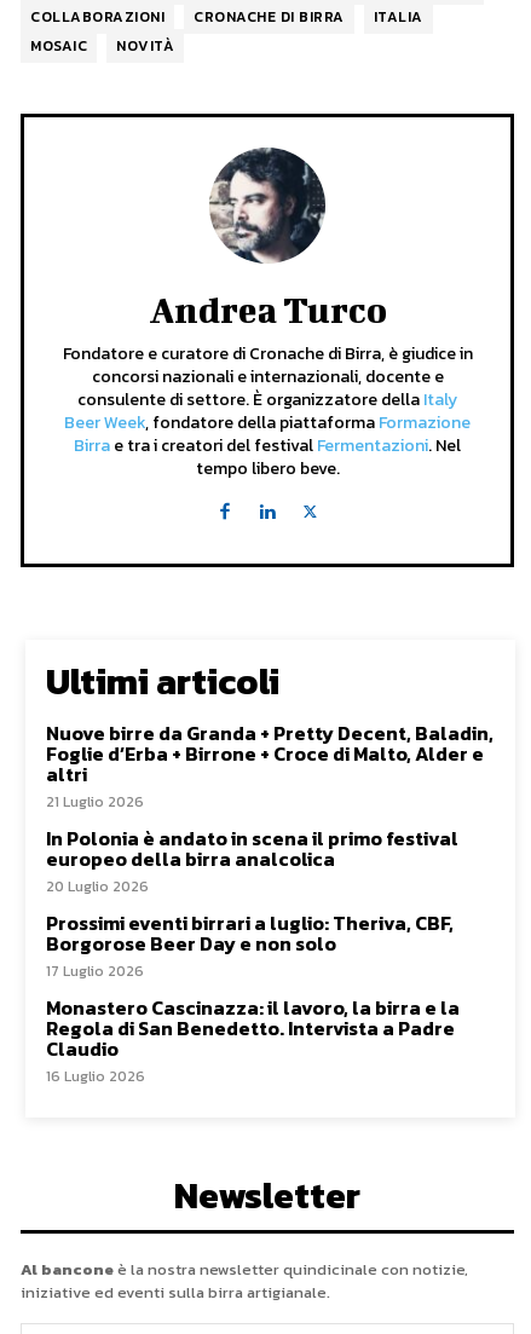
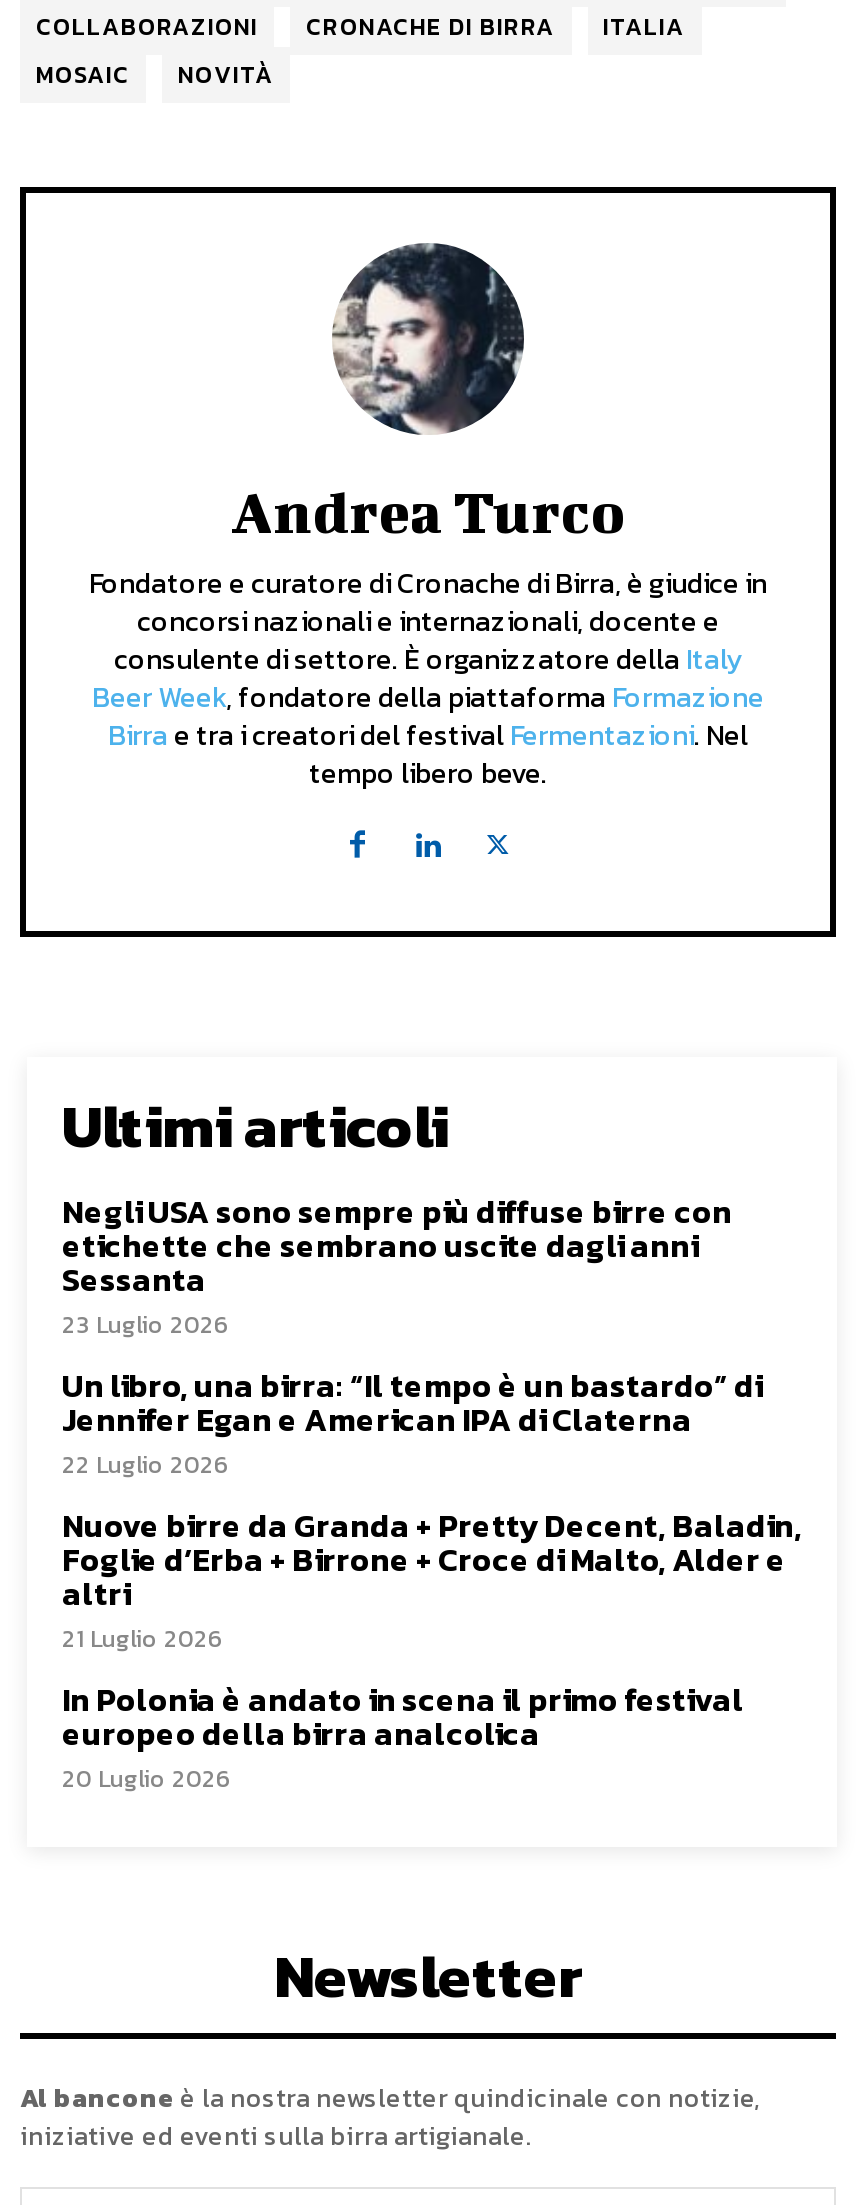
none -> [62,1187,762,1483] Negli USA sono sempre più diffuse birre con | etichette che sembrano uscite dagli anni | Sessanta | 23 Luglio 2026 | Un libro, una birra: “Il tempo è un bastardo” di | Jennifer Egan e American IPA di Claterna | 22 Luglio 2026
moved [46,718,494,897] -> [62,1501,802,1797]: Nuove birre da Granda + Pretty Decent, Baladin, | Foglie d’Erba + Birrone + Croce di Malto, Alder e | altri | 21 Luglio 2026 | In Polonia è andato in scena il primo festival | europeo della birra analcolica | 20 Luglio 2026
[46,908,460,1087] Prossimi eventi birrari a luglio: Theriva, CBF, | Borgorose Beer Day e non solo | 17 Luglio 2026 | Monastero Cascinazza: il lavoro, la birra e la | Regola di San Benedetto. Intervista a Padre | Claudio | 16 Luglio 2026 -> none

